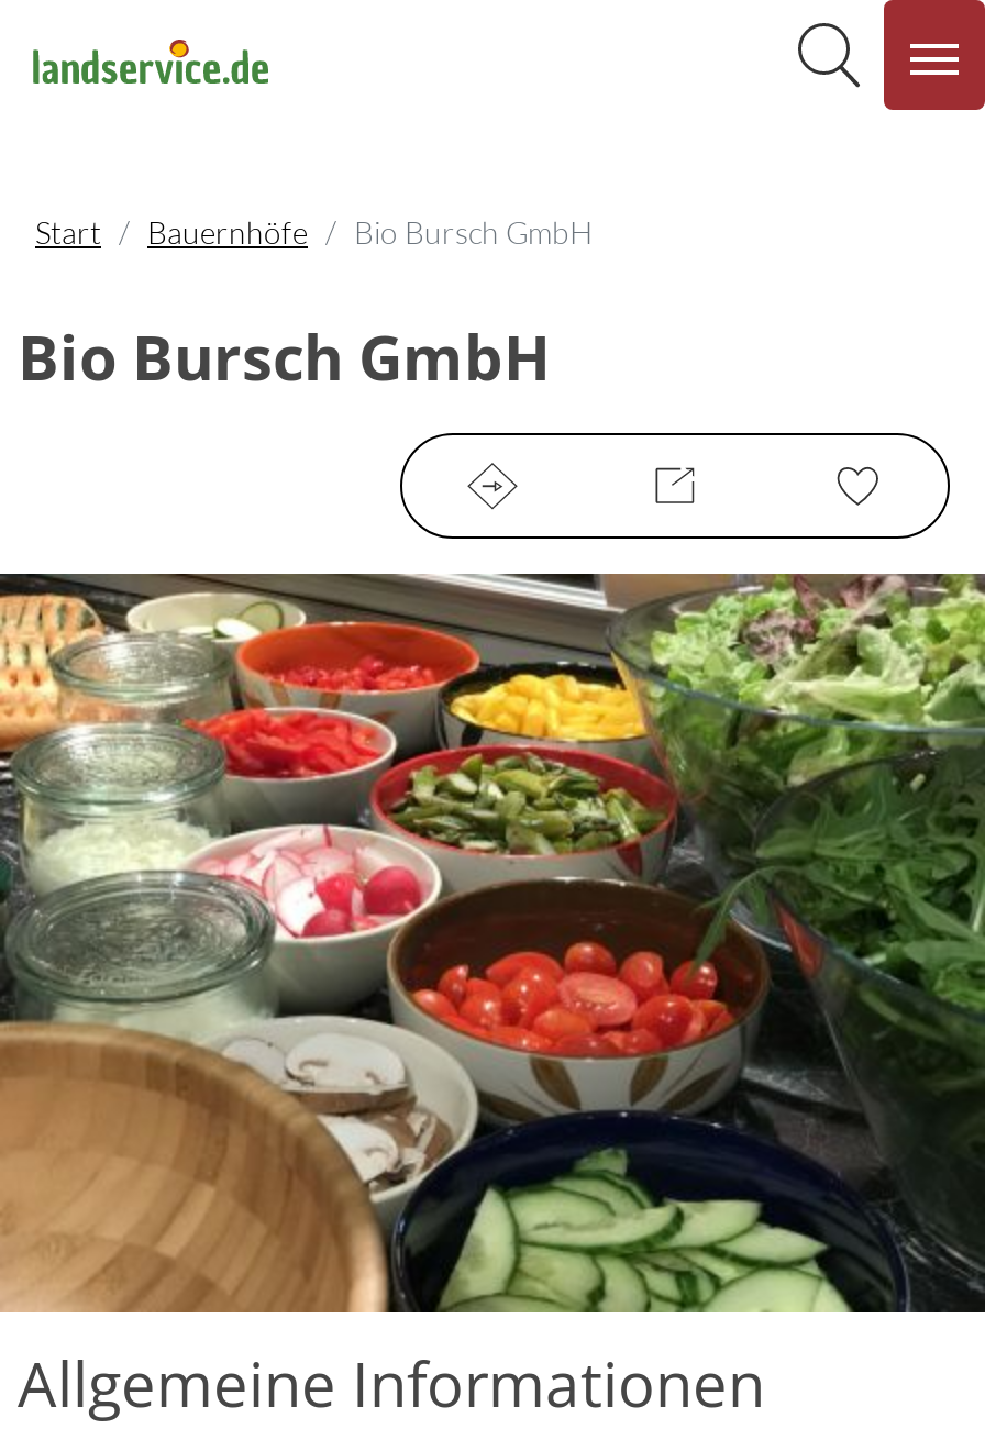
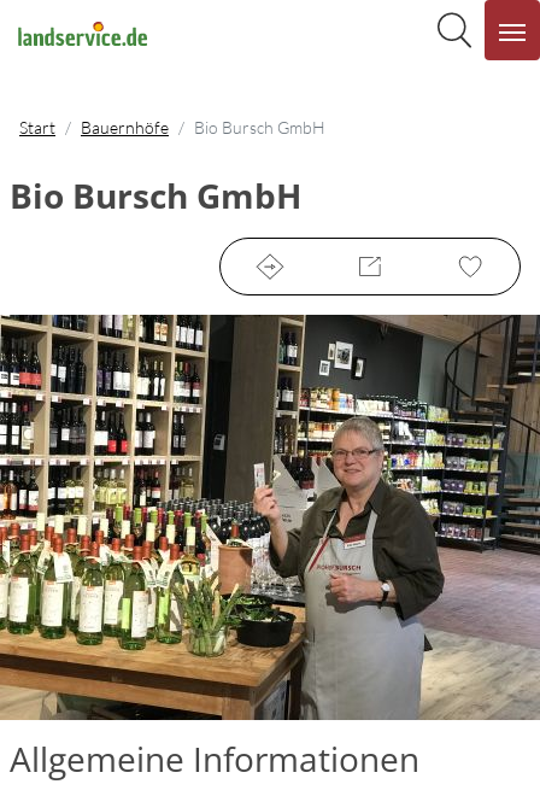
[7,572,978,1315] [image] -> [4,314,536,721] [image]

